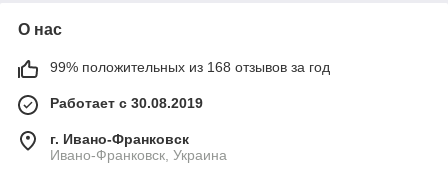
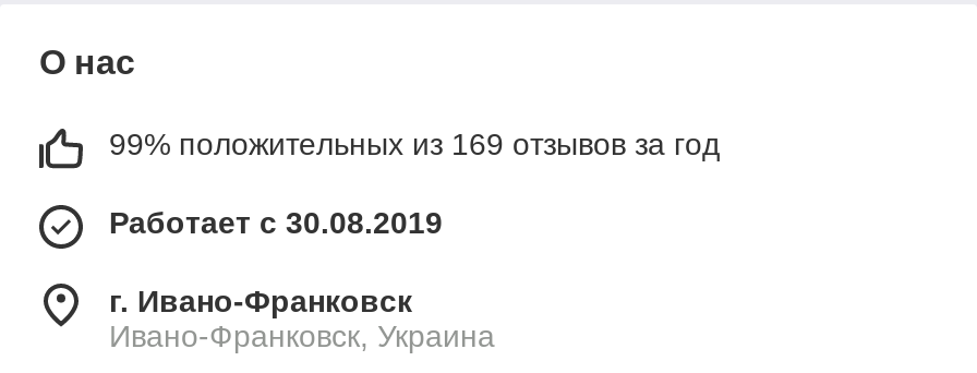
[50,59,330,75] 99% положительных из 168 отзывов за год -> [109,127,720,162] 99% положительных из 169 отзывов за год

